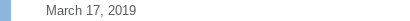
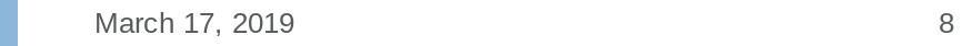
none -> [939,7,954,39] 8

